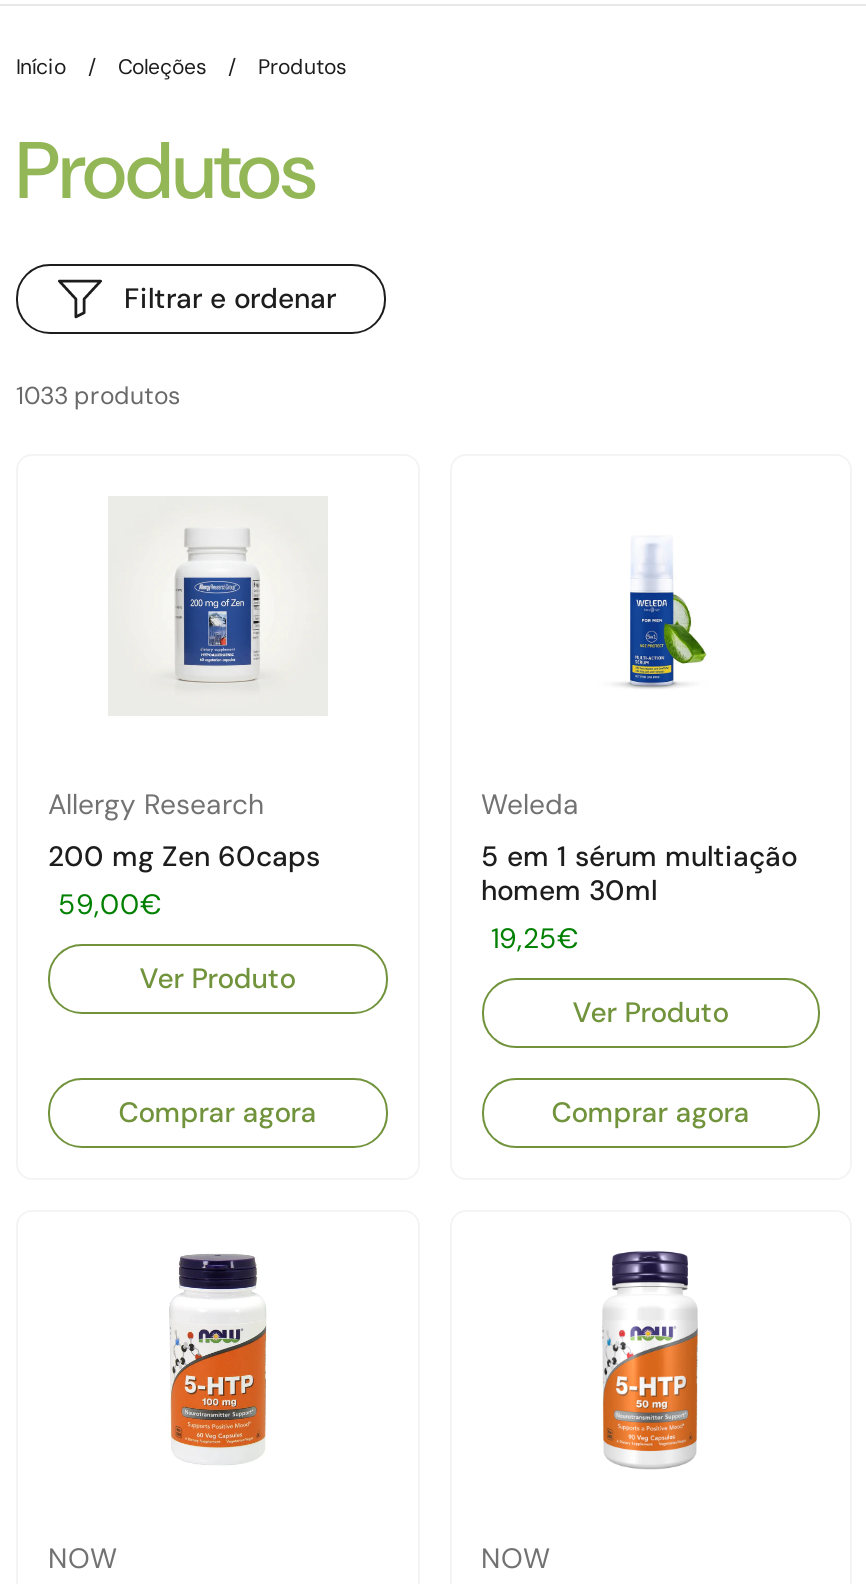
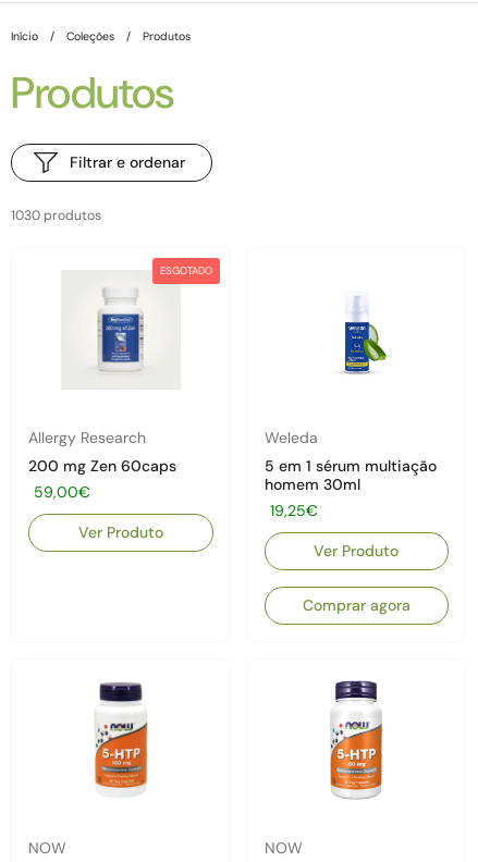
[16,380,180,412] 1033 produtos -> [11,207,101,224] 1030 produtos
[118,1093,316,1129] Comprar agora -> [160,263,212,278] ESGOTADO

